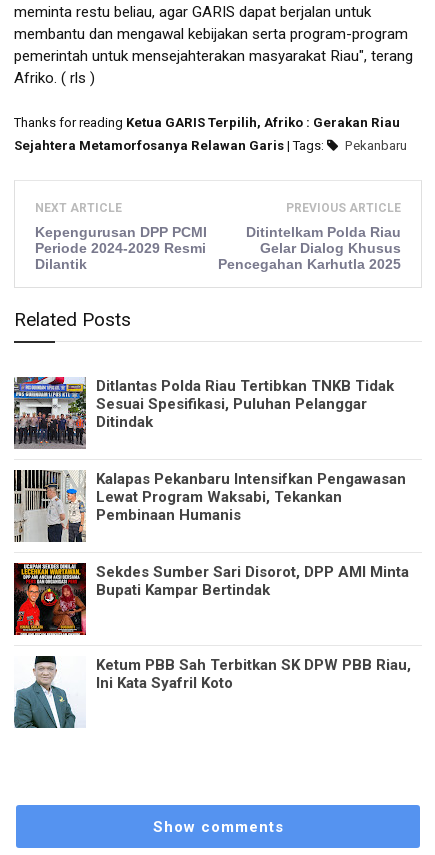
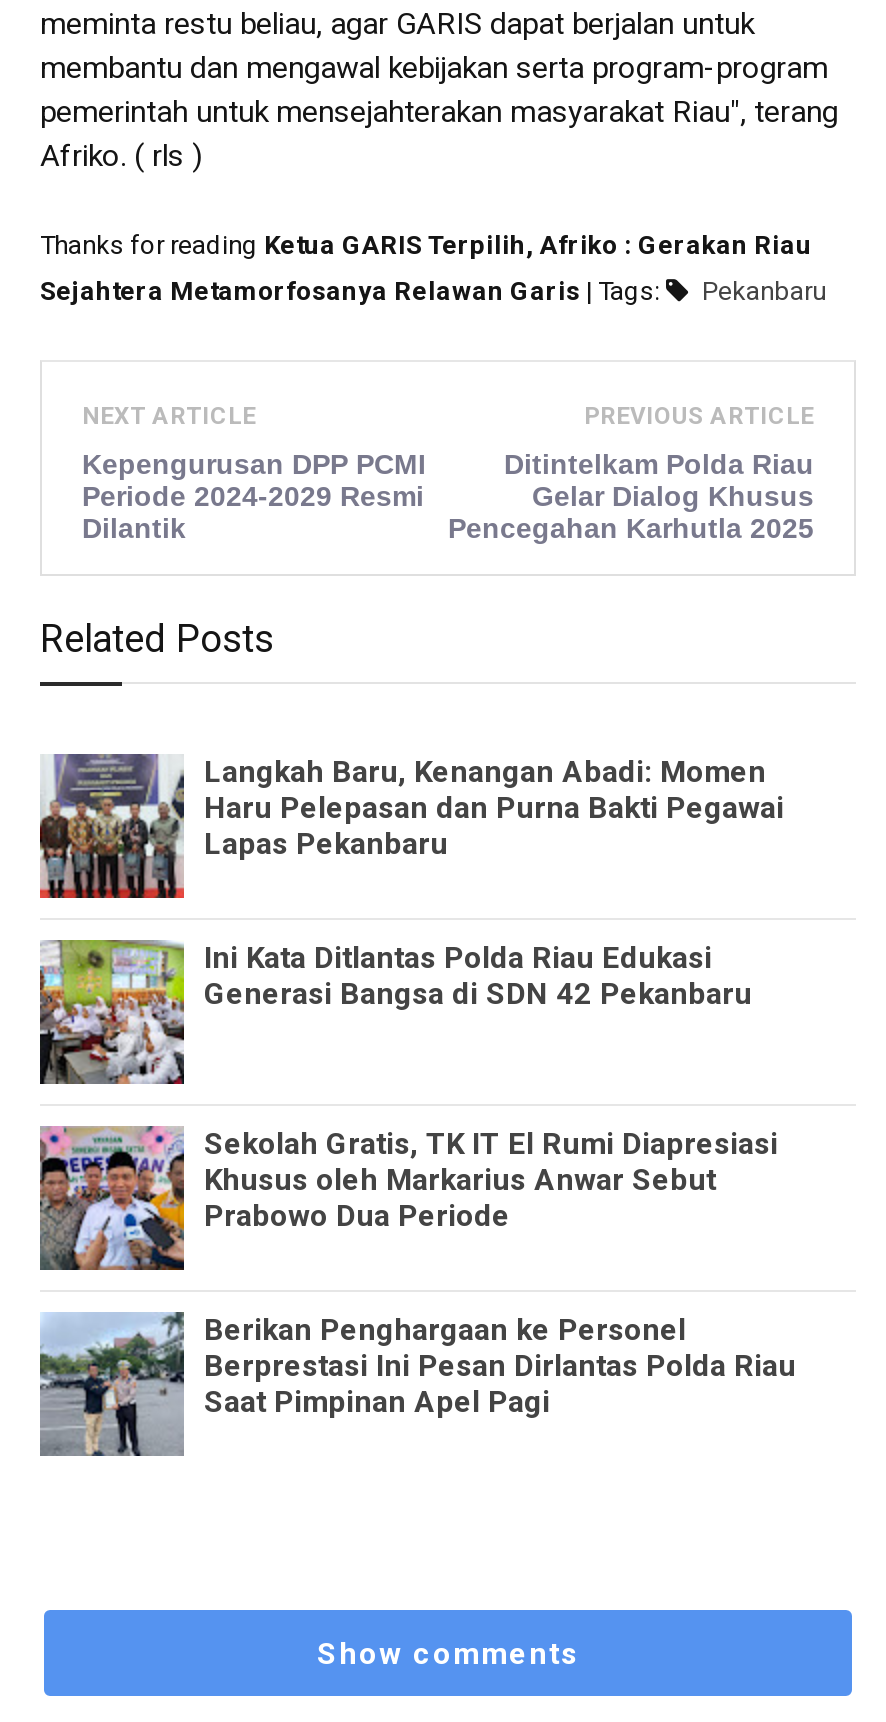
[13,376,394,450] [image] | Ditlantas Polda Riau Tertibkan TNKB Tidak | Sesuai Spesifikasi, Puluhan Pelanggar | Ditindak -> [38,752,784,900] [image] | Langkah Baru, Kenangan Abadi: Momen | Haru Pelepasan dan Purna Bakti Pegawai | Lapas Pekanbaru
[13,469,406,543] [image] | Kalapas Pekanbaru Intensifkan Pengawasan | Lewat Program Waksabi, Tekankan | Pembinaan Humanis -> [38,938,752,1086] [image] | Ini Kata Ditlantas Polda Riau Edukasi | Generasi Bangsa di SDN 42 Pekanbaru
[13,562,409,636] [image] | Sekdes Sumber Sari Disorot, DPP AMI Minta | Bupati Kampar Bertindak -> [38,1124,778,1272] [image] | Sekolah Gratis, TK IT El Rumi Diapresiasi | Khusus oleh Markarius Anwar Sebut | Prabowo Dua Periode
[14,655,411,728] [image] | Ketum PBB Sah Terbitkan SK DPW PBB Riau, | Ini Kata Syafril Koto -> [38,1310,796,1458] [image] | Berikan Penghargaan ke Personel | Berprestasi Ini Pesan Dirlantas Polda Riau | Saat Pimpinan Apel Pagi

